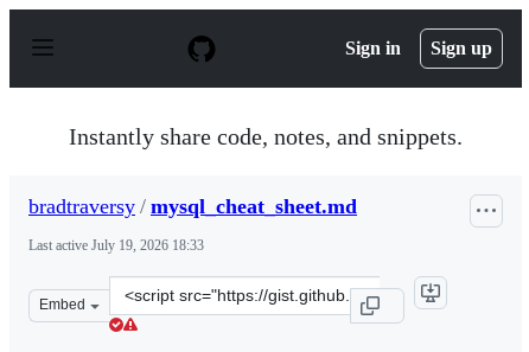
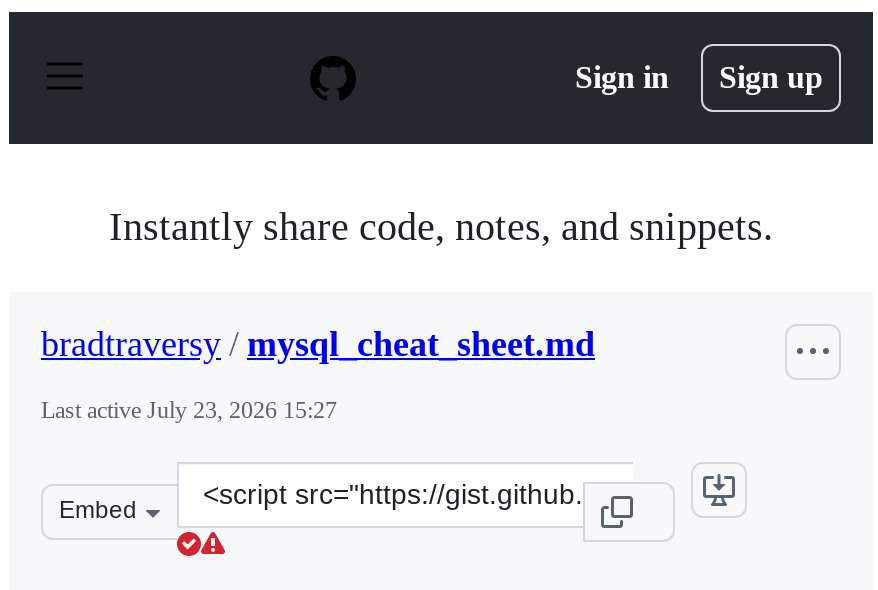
[28,237,204,254] Last active July 19, 2026 18:33 -> [41,396,337,424] Last active July 23, 2026 15:27

